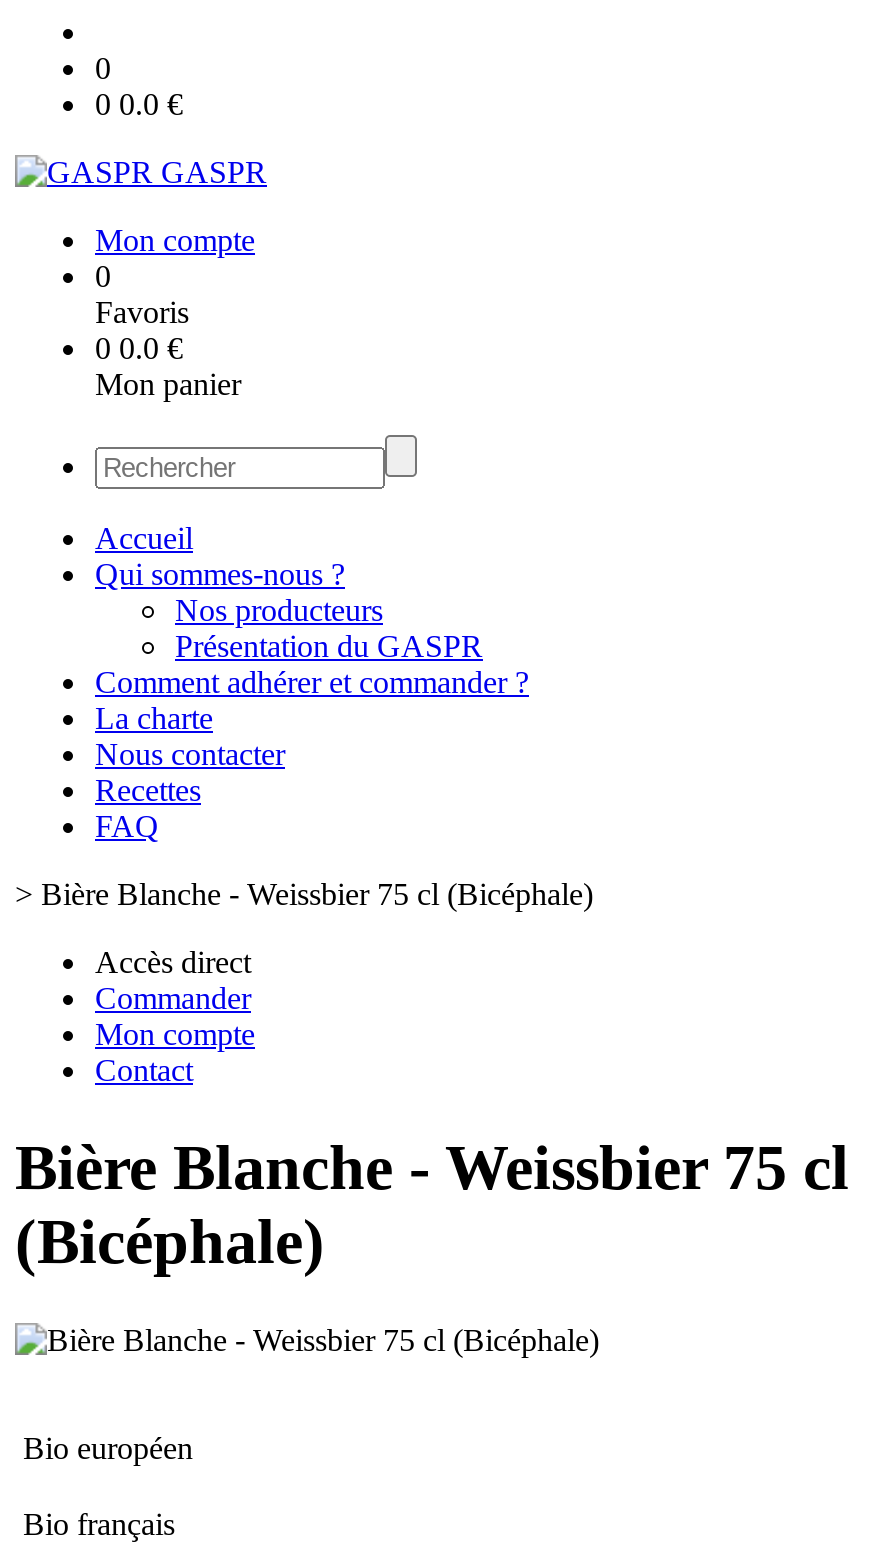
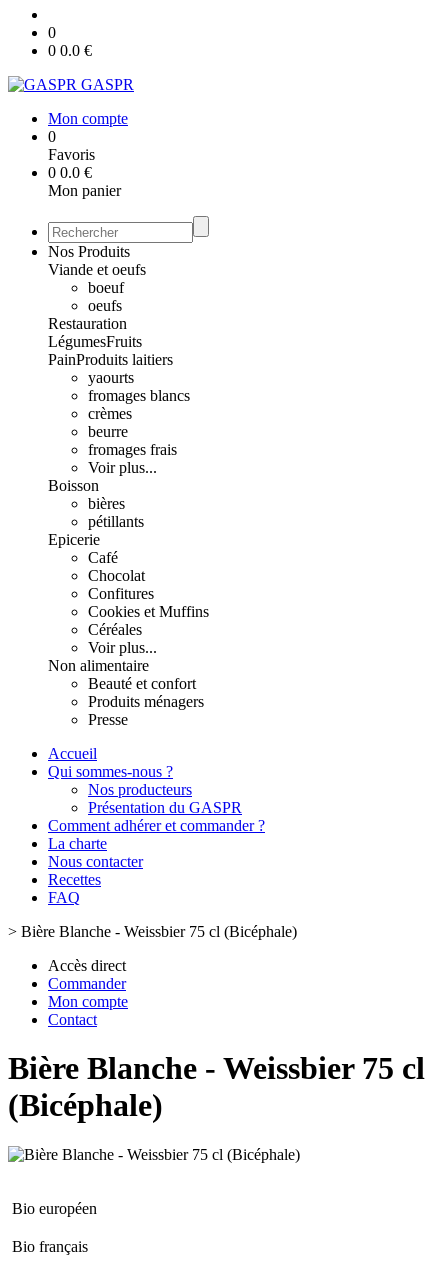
none -> [48,243,209,728] Nos Produits | Viande et oeufs | boeuf | oeufs | Restauration | LégumesFruits | PainProduits laitiers | yaourts | fromages blancs | crèmes | beurre | fromages frais | Voir plus... | Boisson | bières | pétillants | Epicerie | Café | Chocolat | Confitures | Cookies et Muffins | Céréales | Voir plus... | Non alimentaire | Beauté et confort | Produits ménagers | Presse

